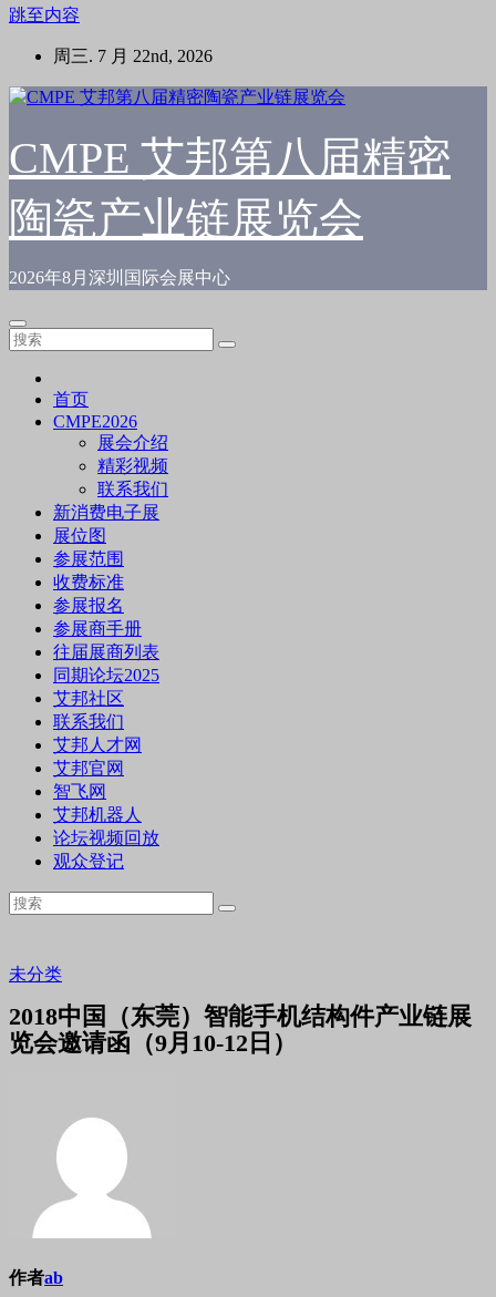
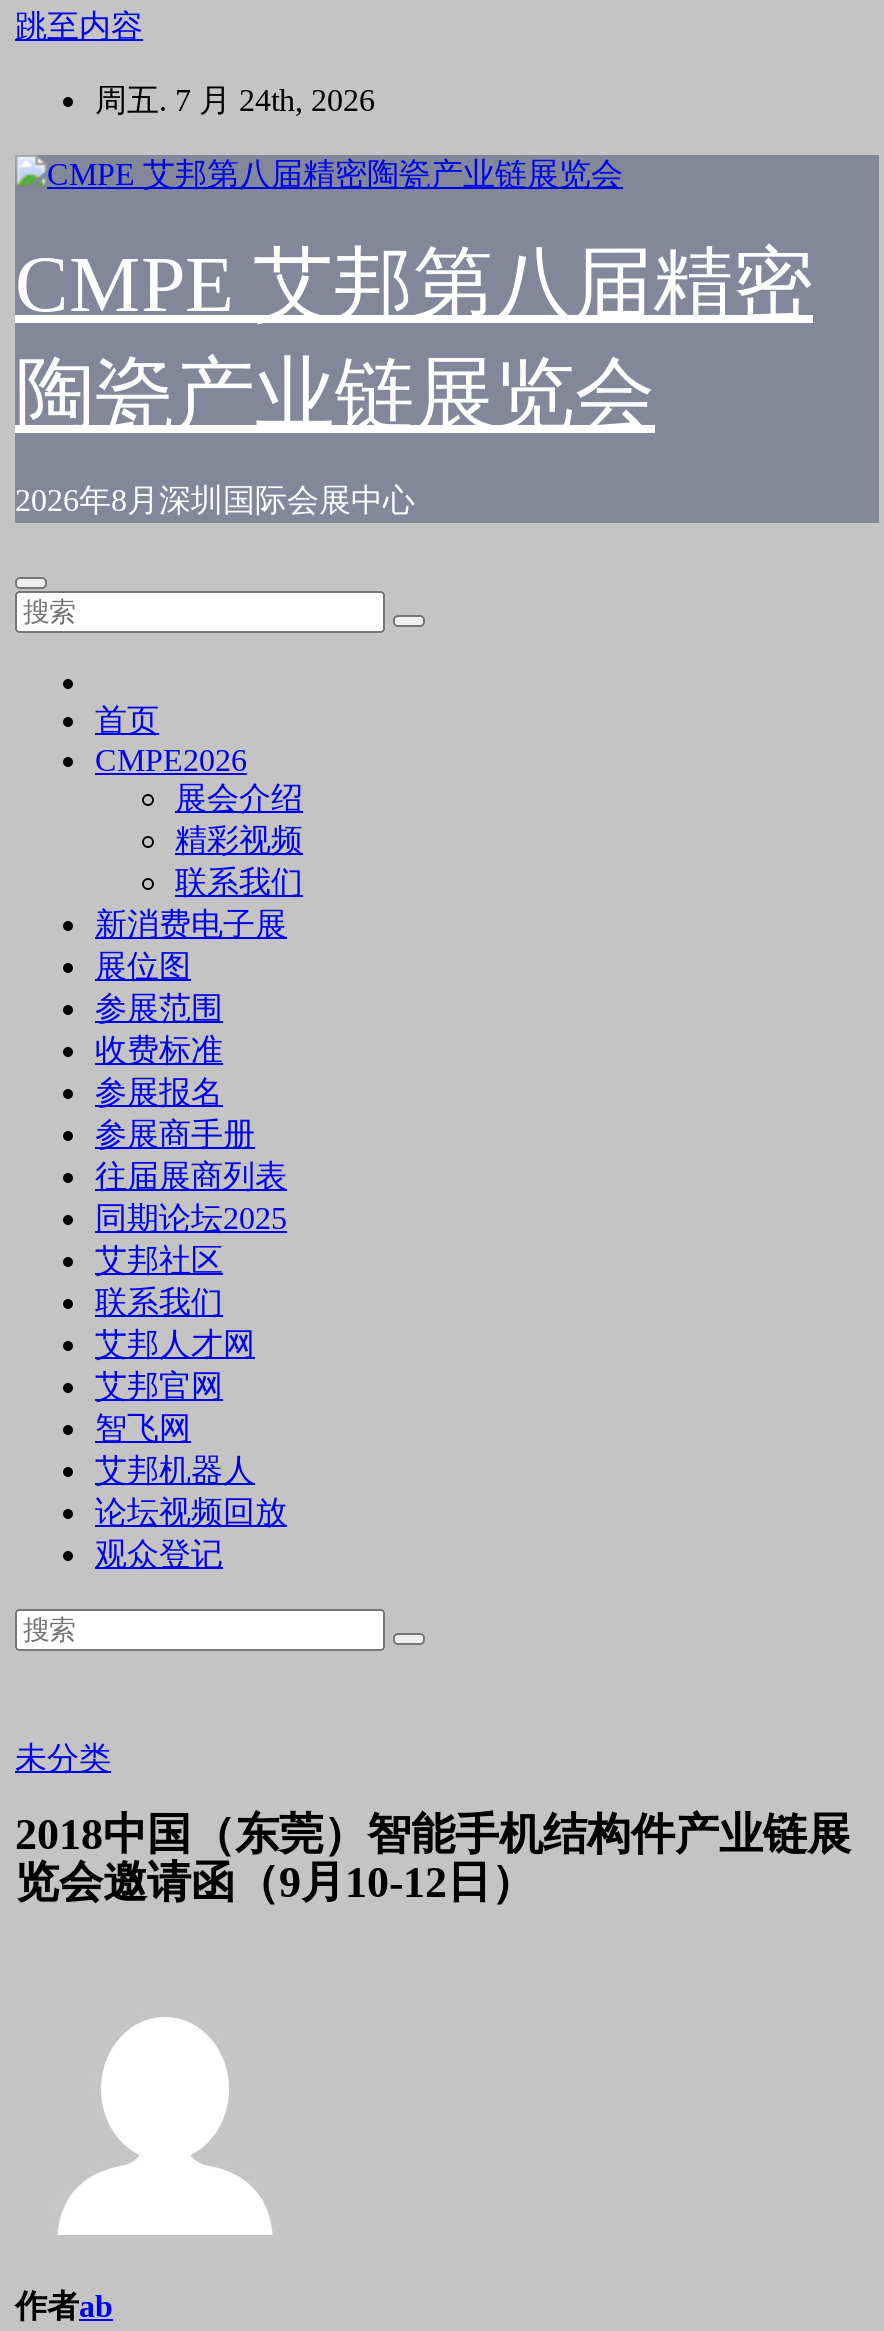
[53,47,213,65] 周三. 7 月 22nd, 2026 -> [95,83,375,117] 周五. 7 月 24th, 2026

